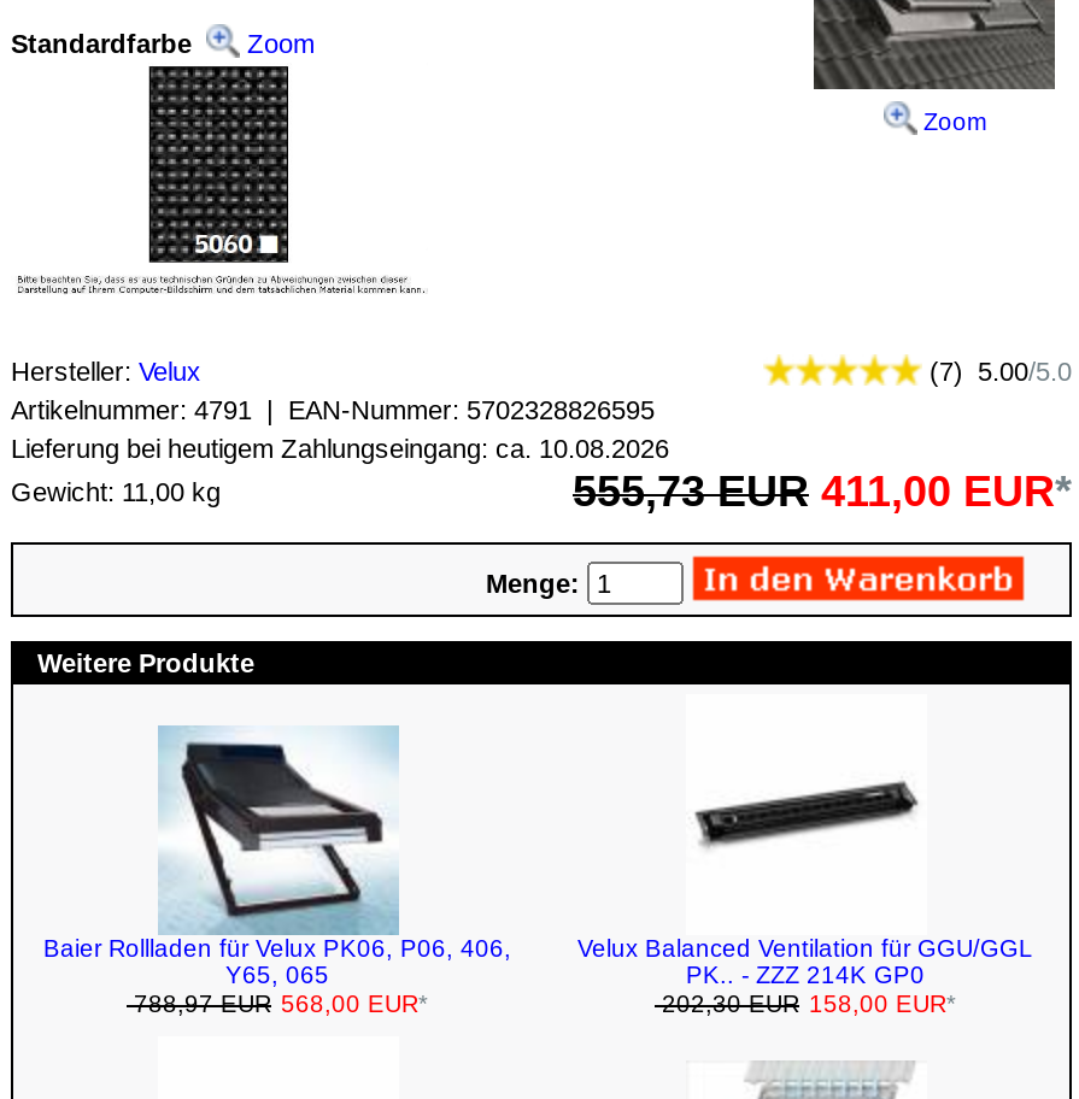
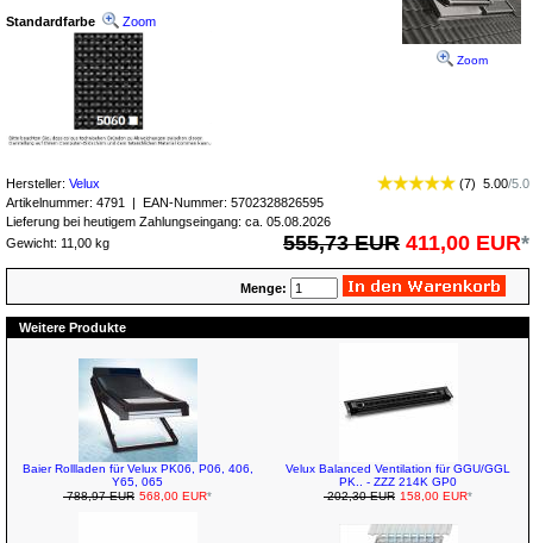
[11,434,669,463] Lieferung bei heutigem Zahlungseingang: ca. 10.08.2026 -> [6,214,331,229] Lieferung bei heutigem Zahlungseingang: ca. 05.08.2026

